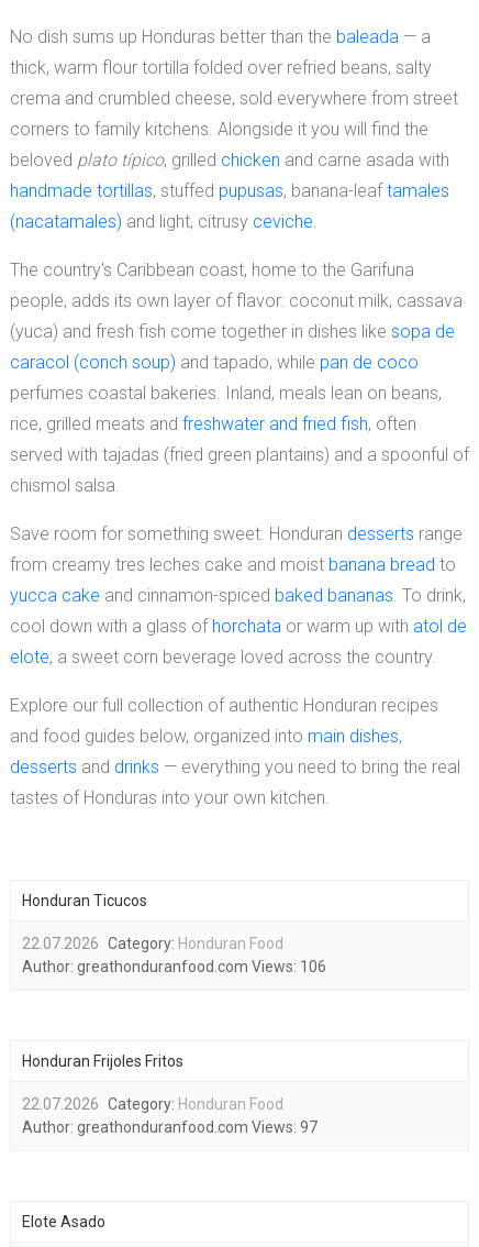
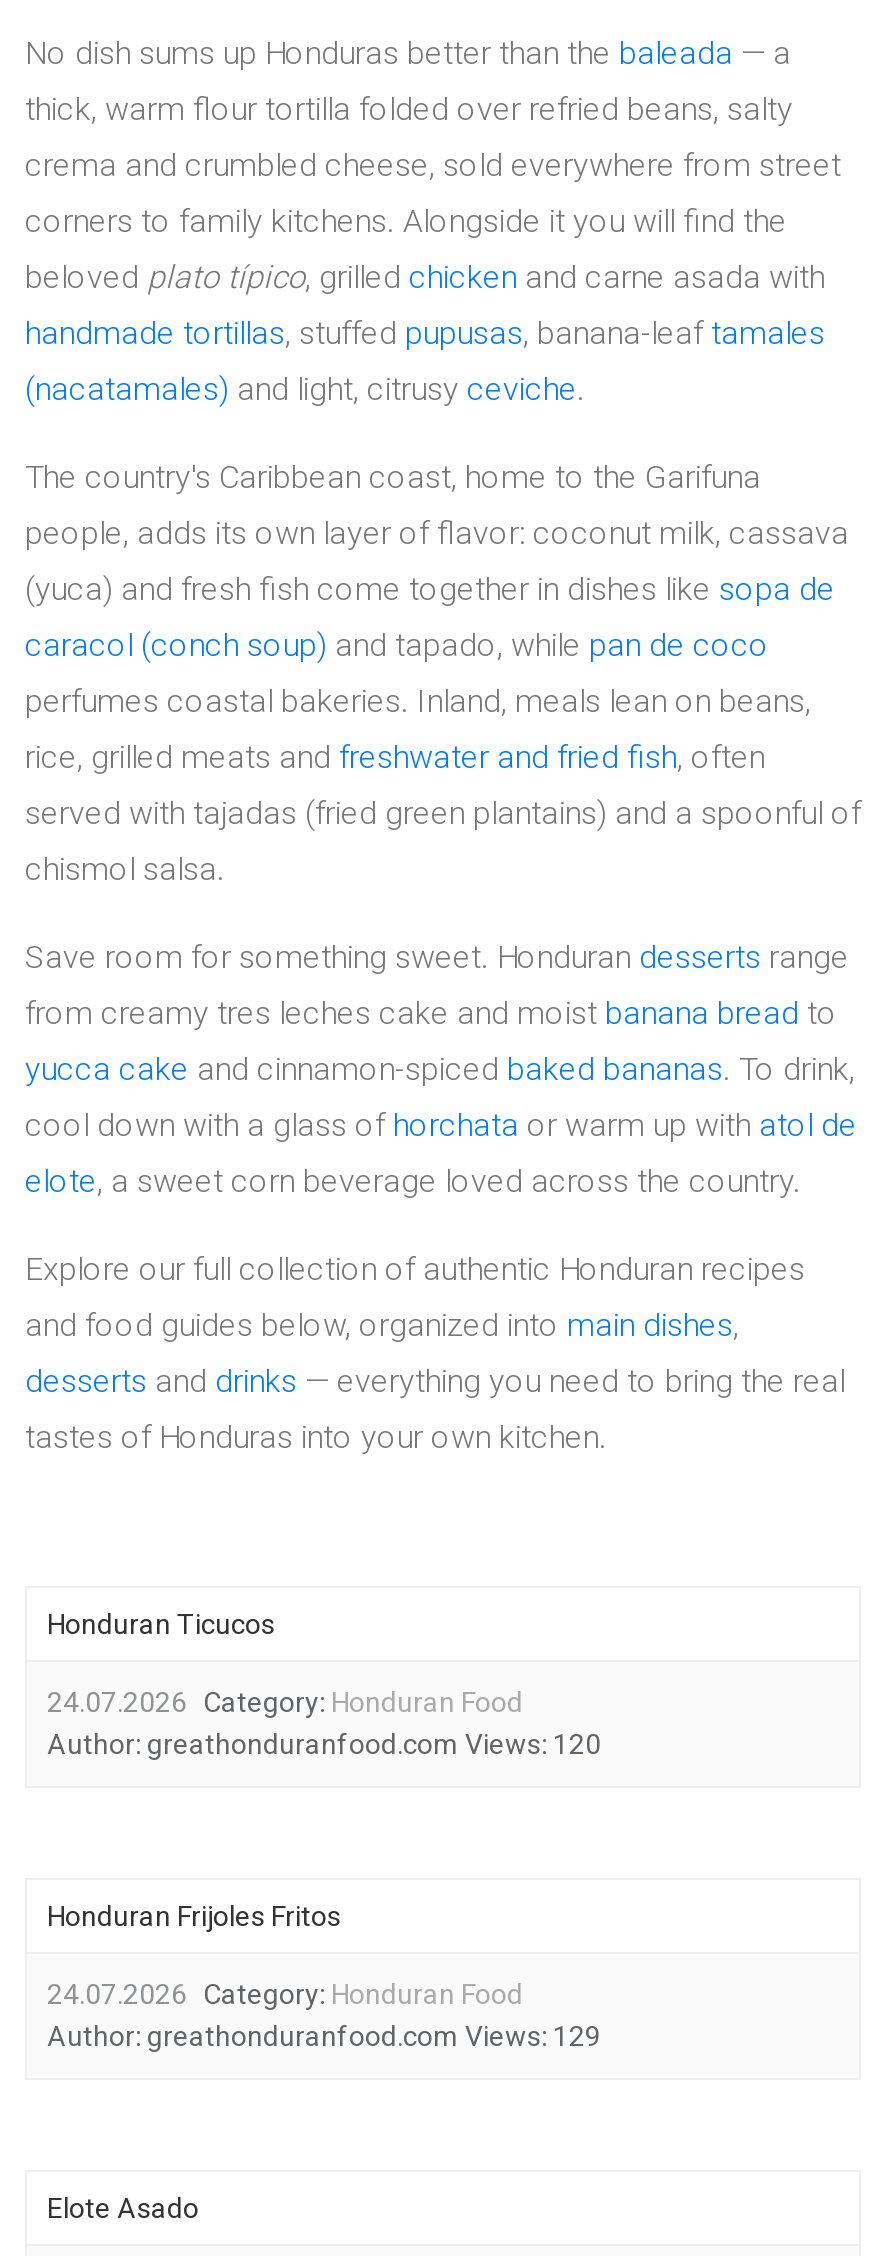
[22,935,283,952] 22.07.2026 Category: Honduran Food -> [47,1686,523,1718] 24.07.2026 Category: Honduran Food
[22,958,326,975] Author: greathonduranfood.com Views: 106 -> [47,1728,601,1760] Author: greathonduranfood.com Views: 120
[22,1095,283,1113] 22.07.2026 Category: Honduran Food -> [47,1978,523,2010] 24.07.2026 Category: Honduran Food
[22,1118,318,1136] Author: greathonduranfood.com Views: 97 -> [47,2020,601,2052] Author: greathonduranfood.com Views: 129

